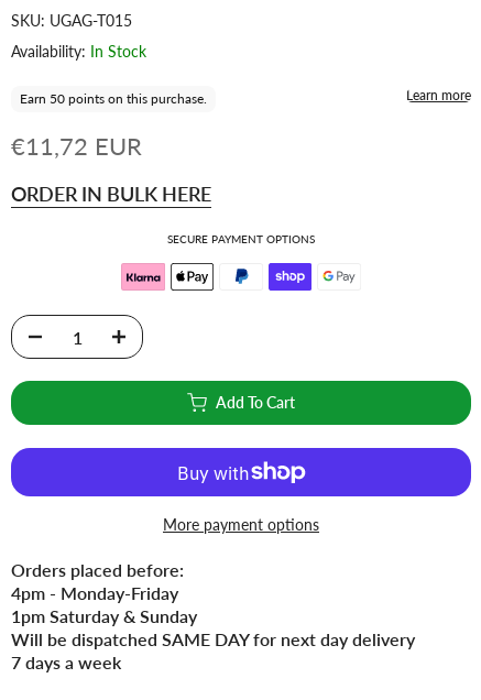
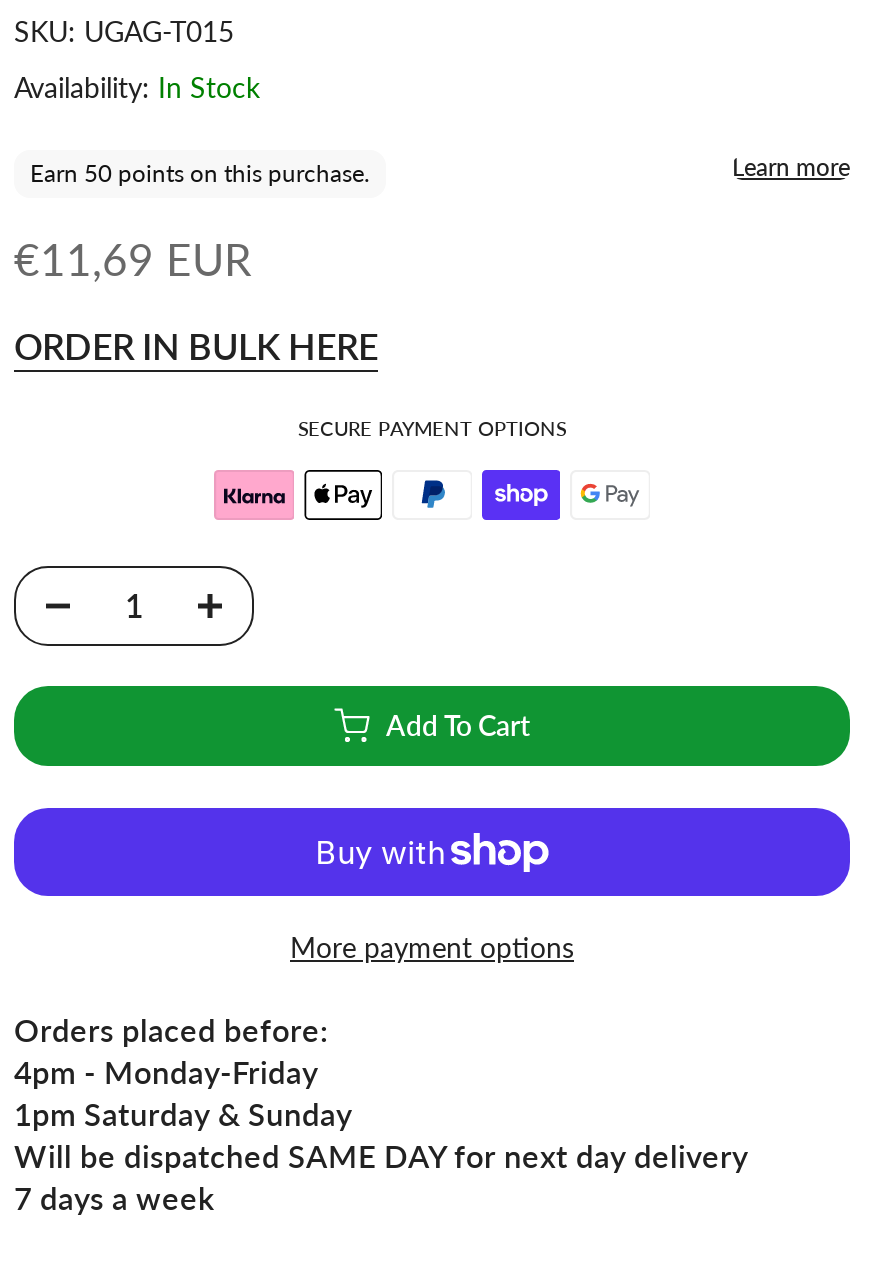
[11,131,142,161] €11,72 EUR -> [14,231,252,285] €11,69 EUR

